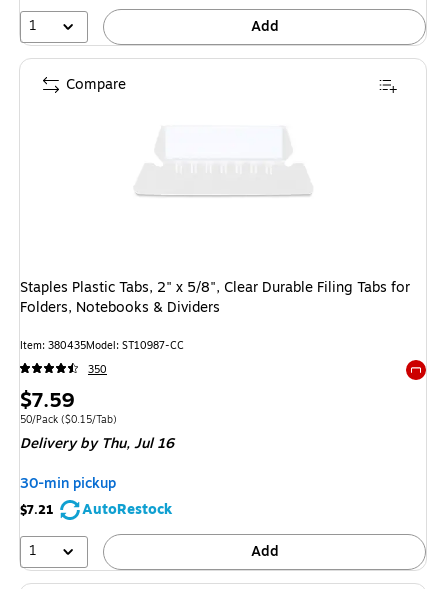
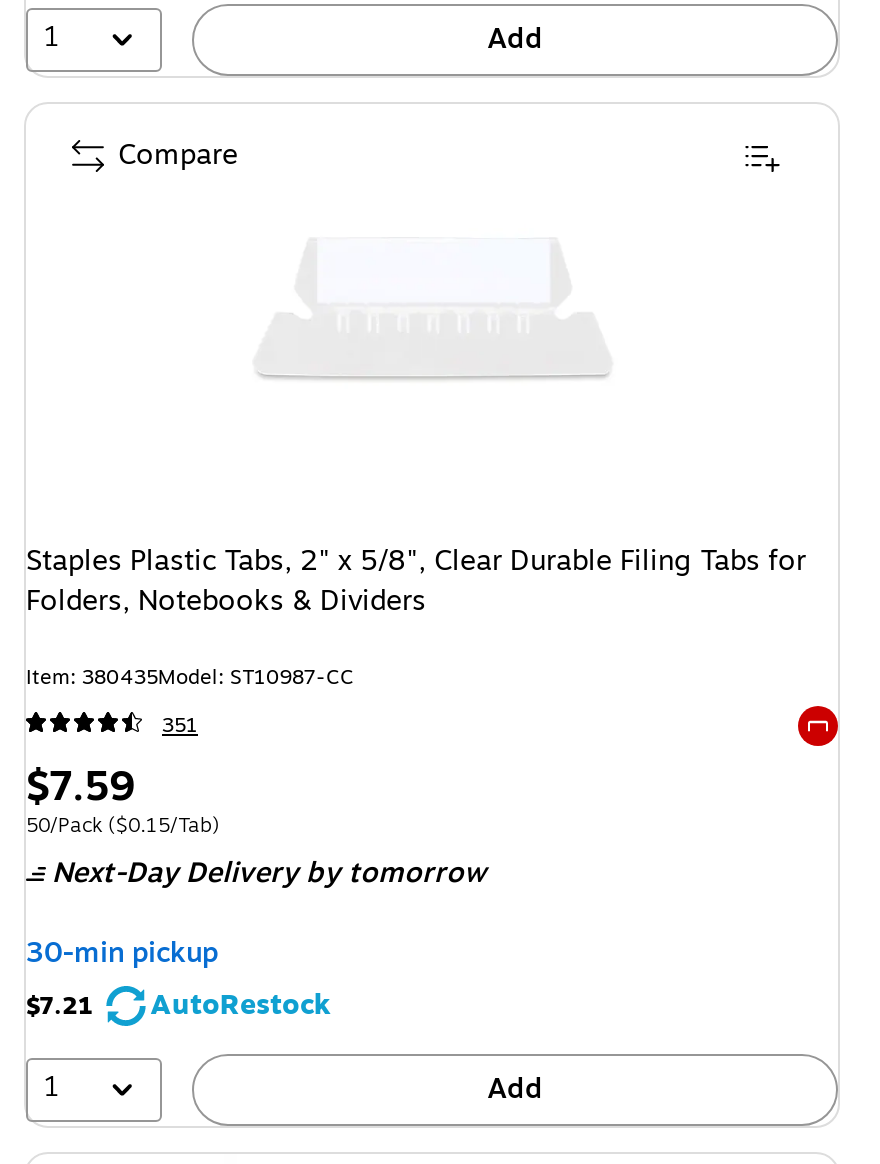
[88,362,107,377] 350 -> [162,711,198,741] 351
[20,433,174,454] Delivery by Thu, Jul 16 -> [52,852,486,894] Next-Day Delivery by tomorrow

